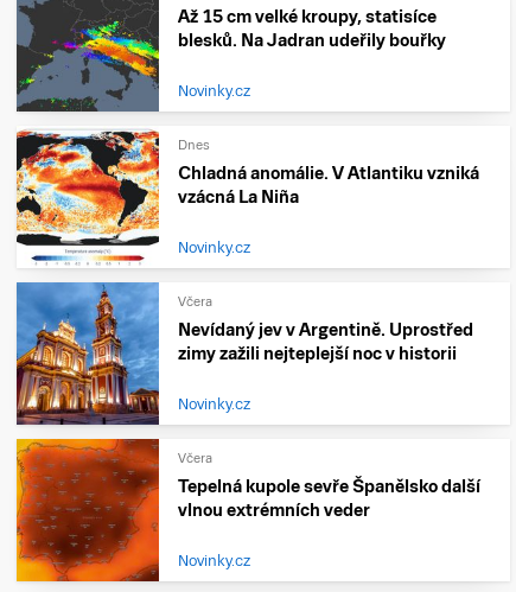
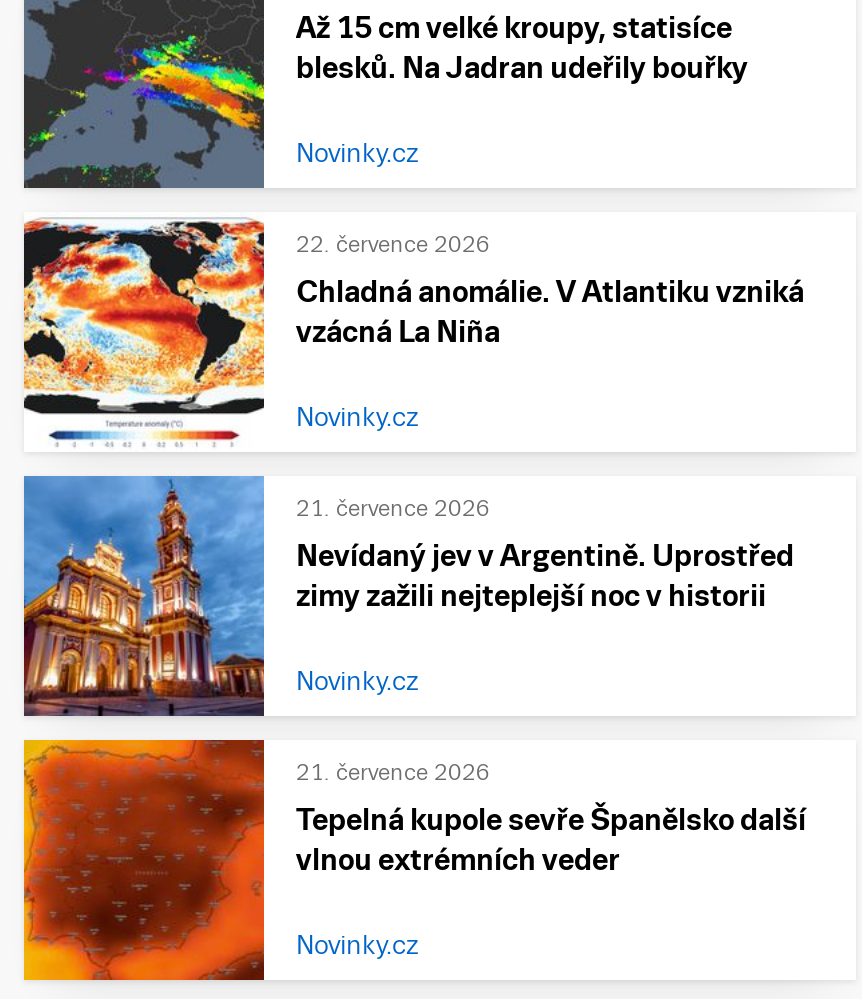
[178,138,210,152] Dnes -> [296,232,490,256] 22. července 2026
[178,294,212,308] Včera -> [296,496,490,520] 21. července 2026
[178,451,212,465] Včera -> [296,760,490,784] 21. července 2026

